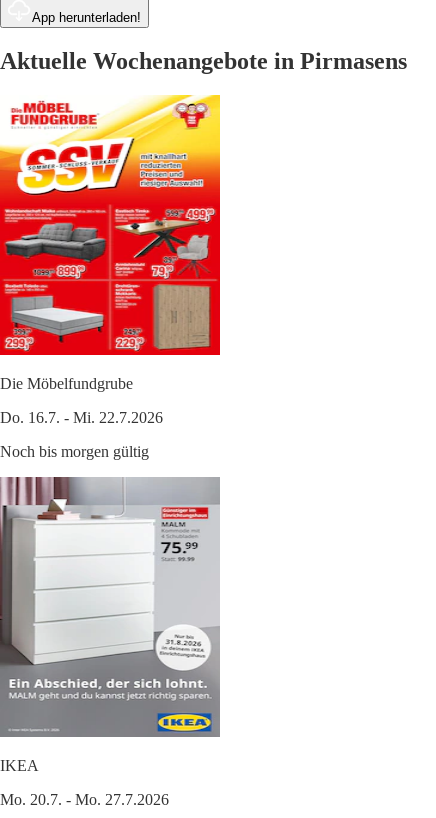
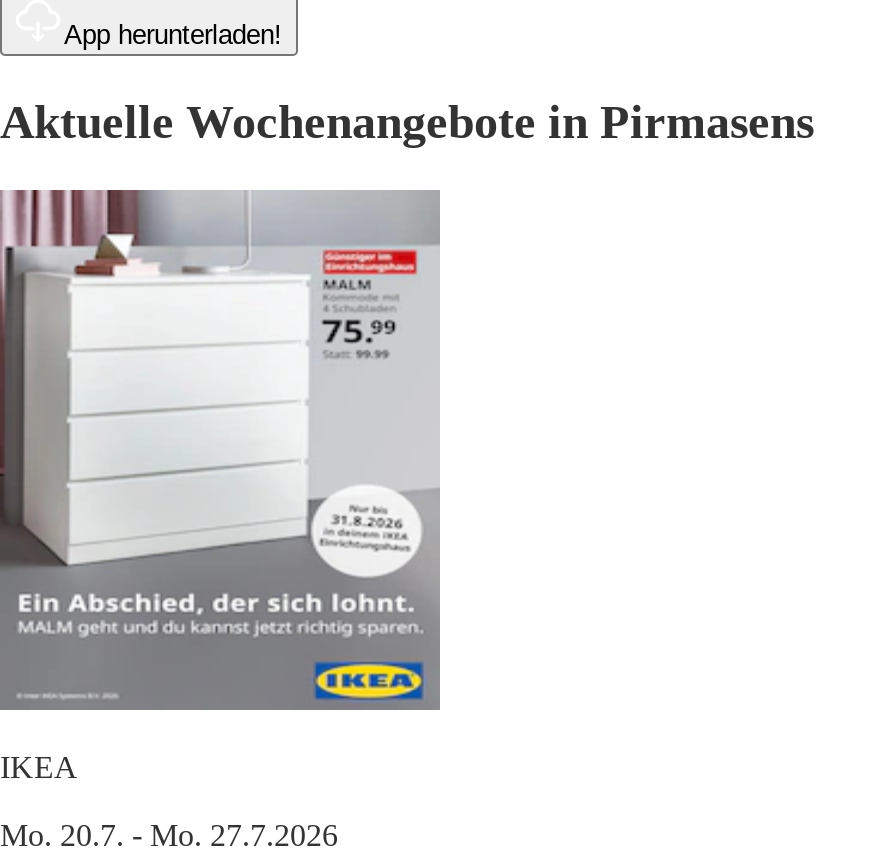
[0,94,221,460] [image] | Die Möbelfundgrube | Do. 16.7. - Mi. 22.7.2026 | Noch bis morgen gültig -> none

